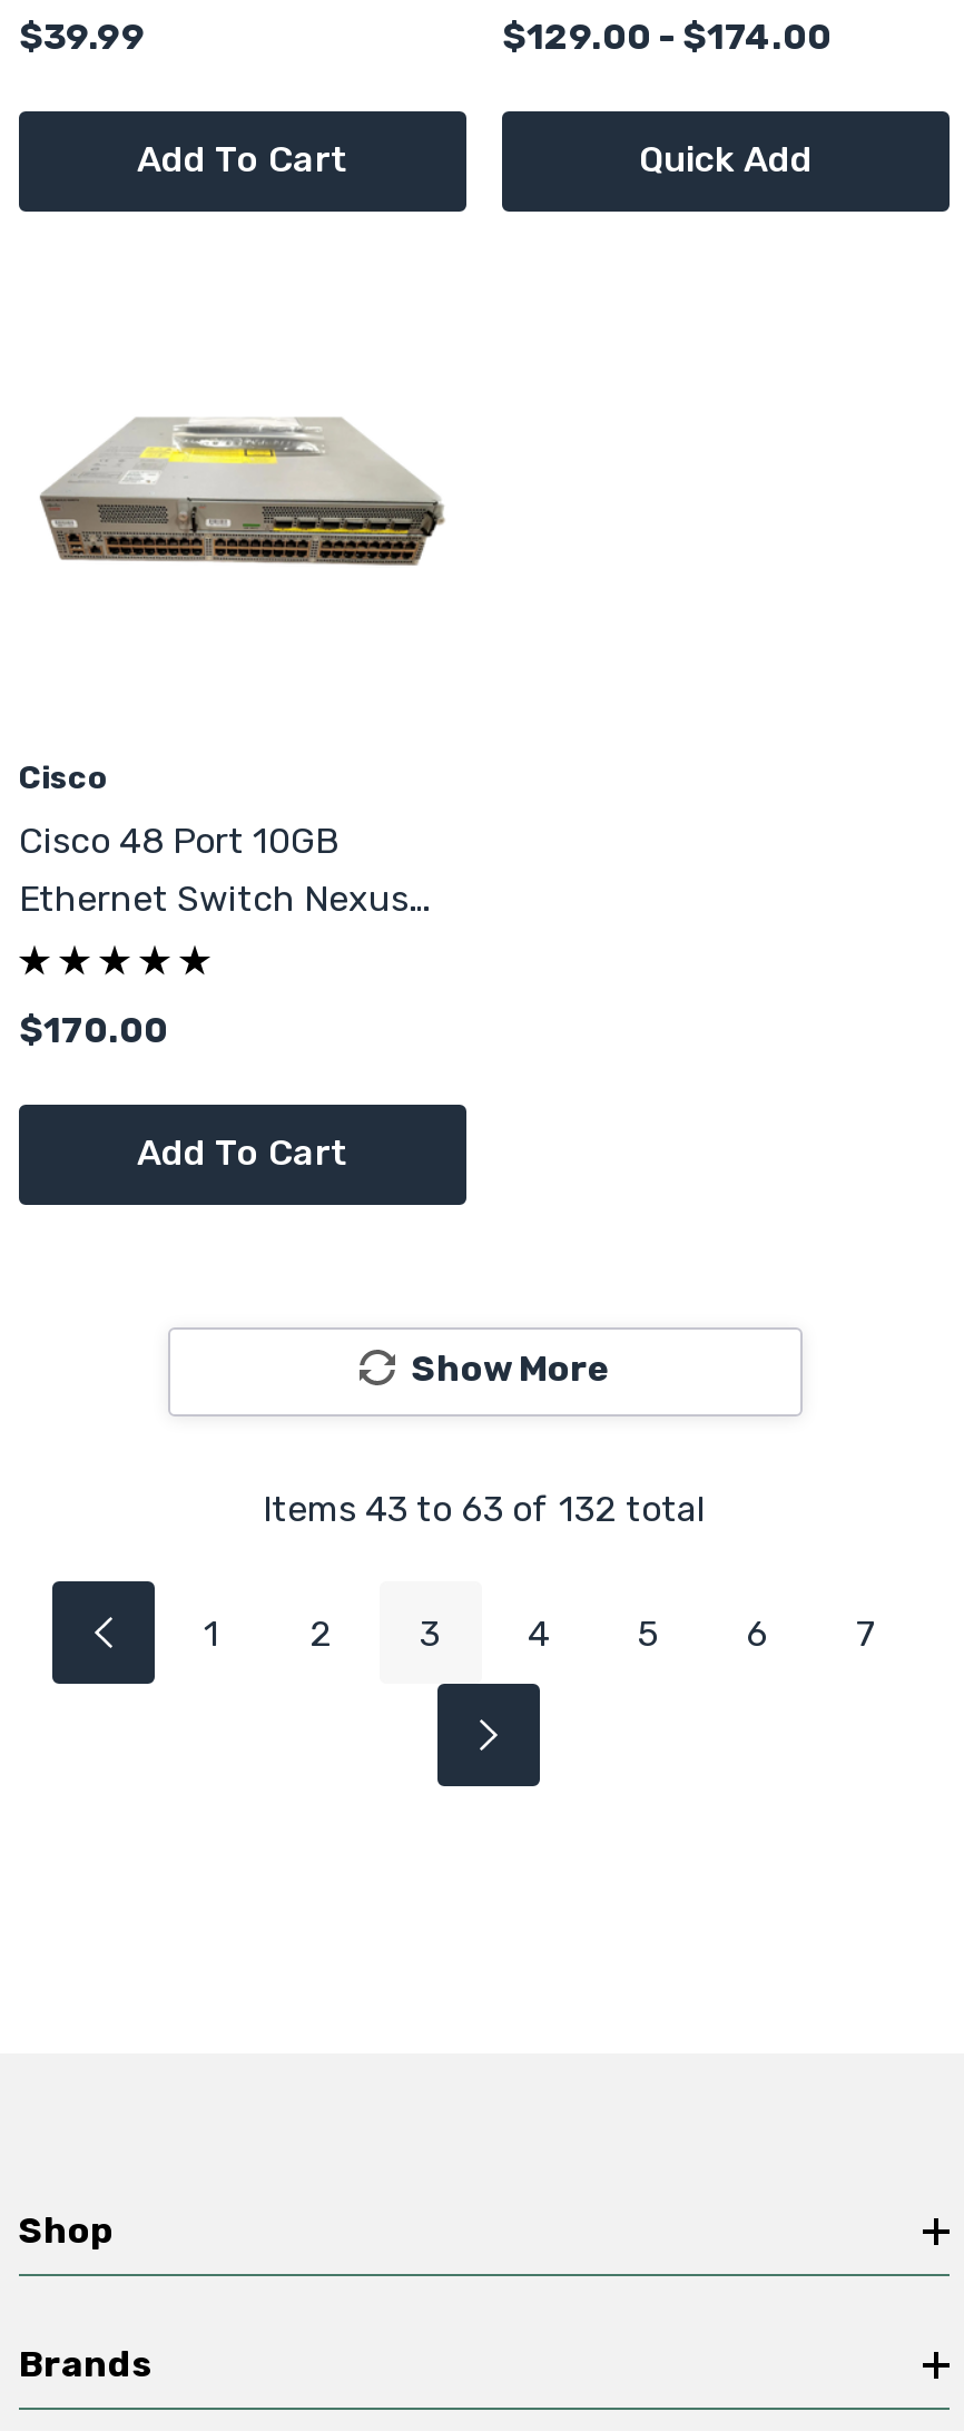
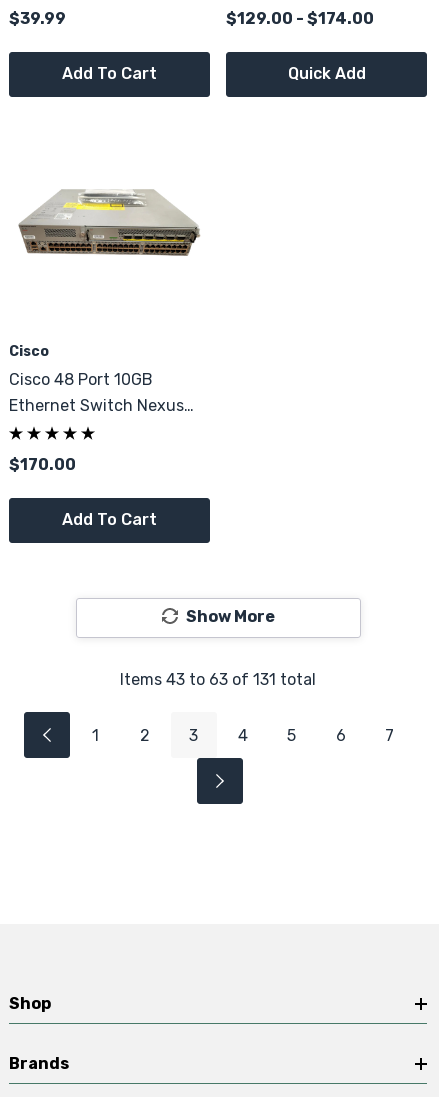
[263,1488,706,1530] Items 43 to 63 of 132 total -> [120,670,316,689] Items 43 to 63 of 131 total

